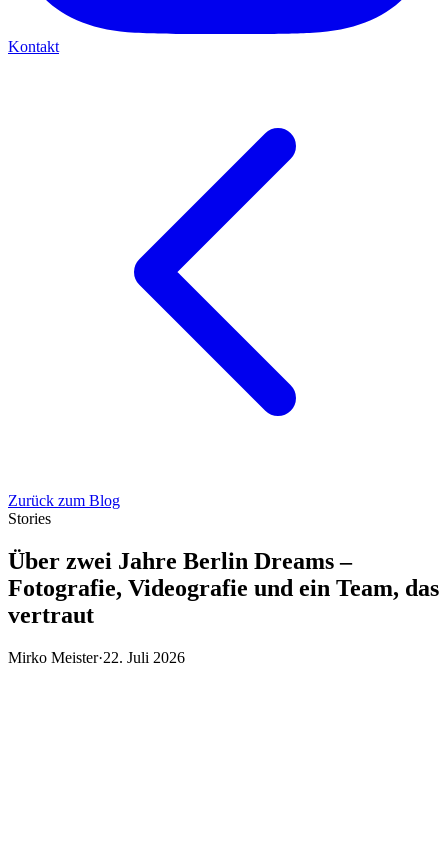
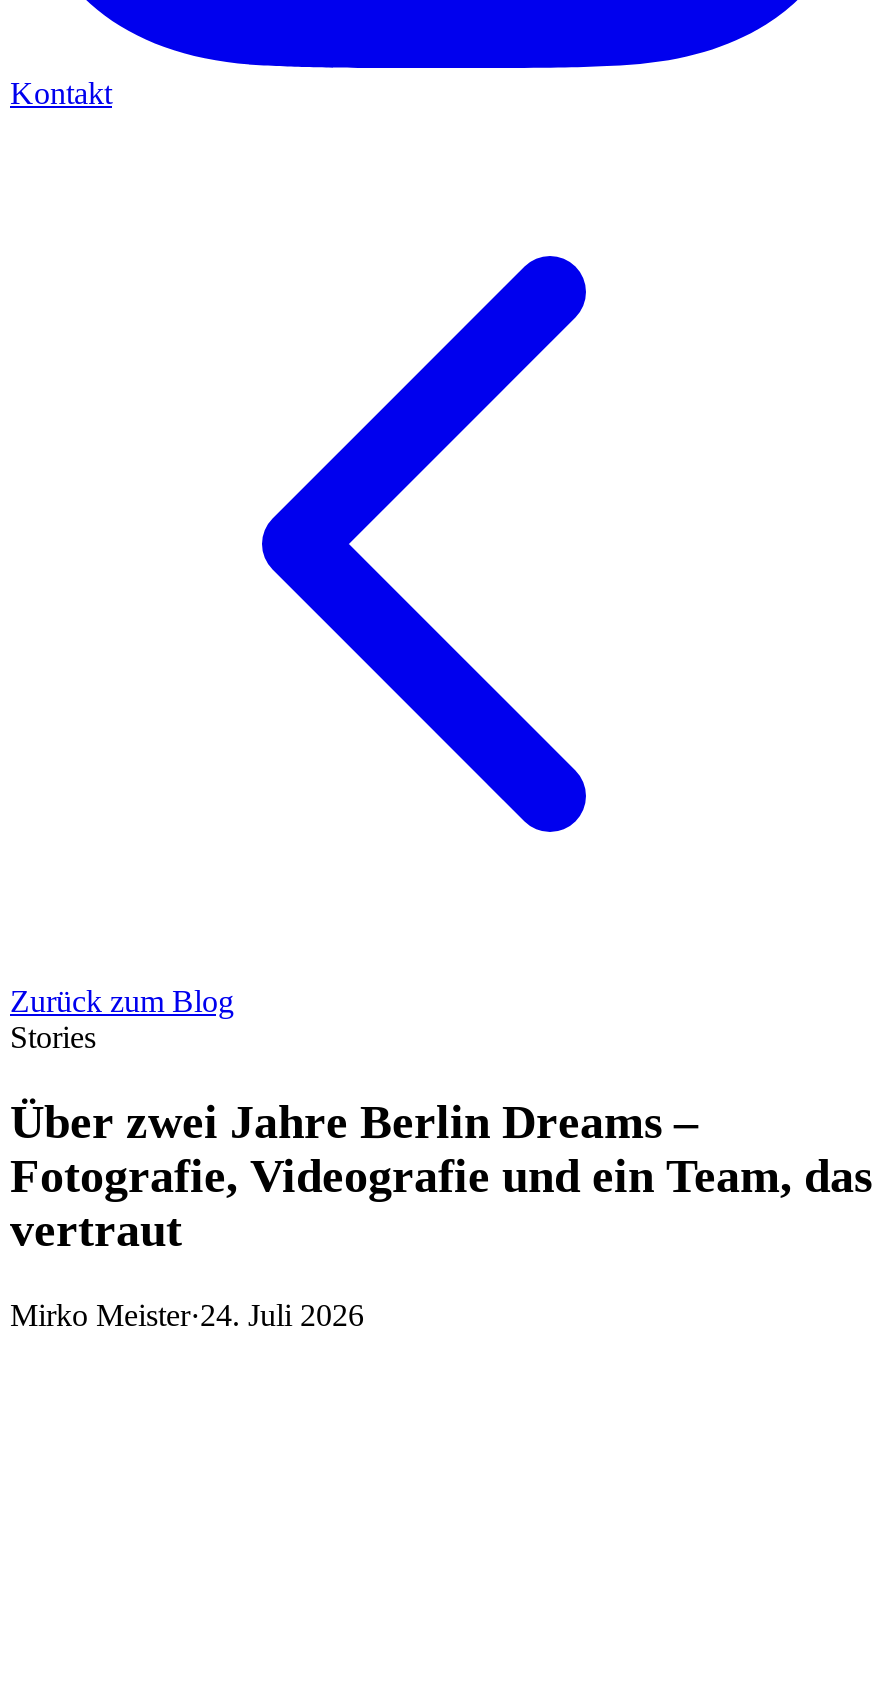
[8,649,185,666] Mirko Meister·22. Juli 2026 -> [10,1298,364,1332] Mirko Meister·24. Juli 2026

